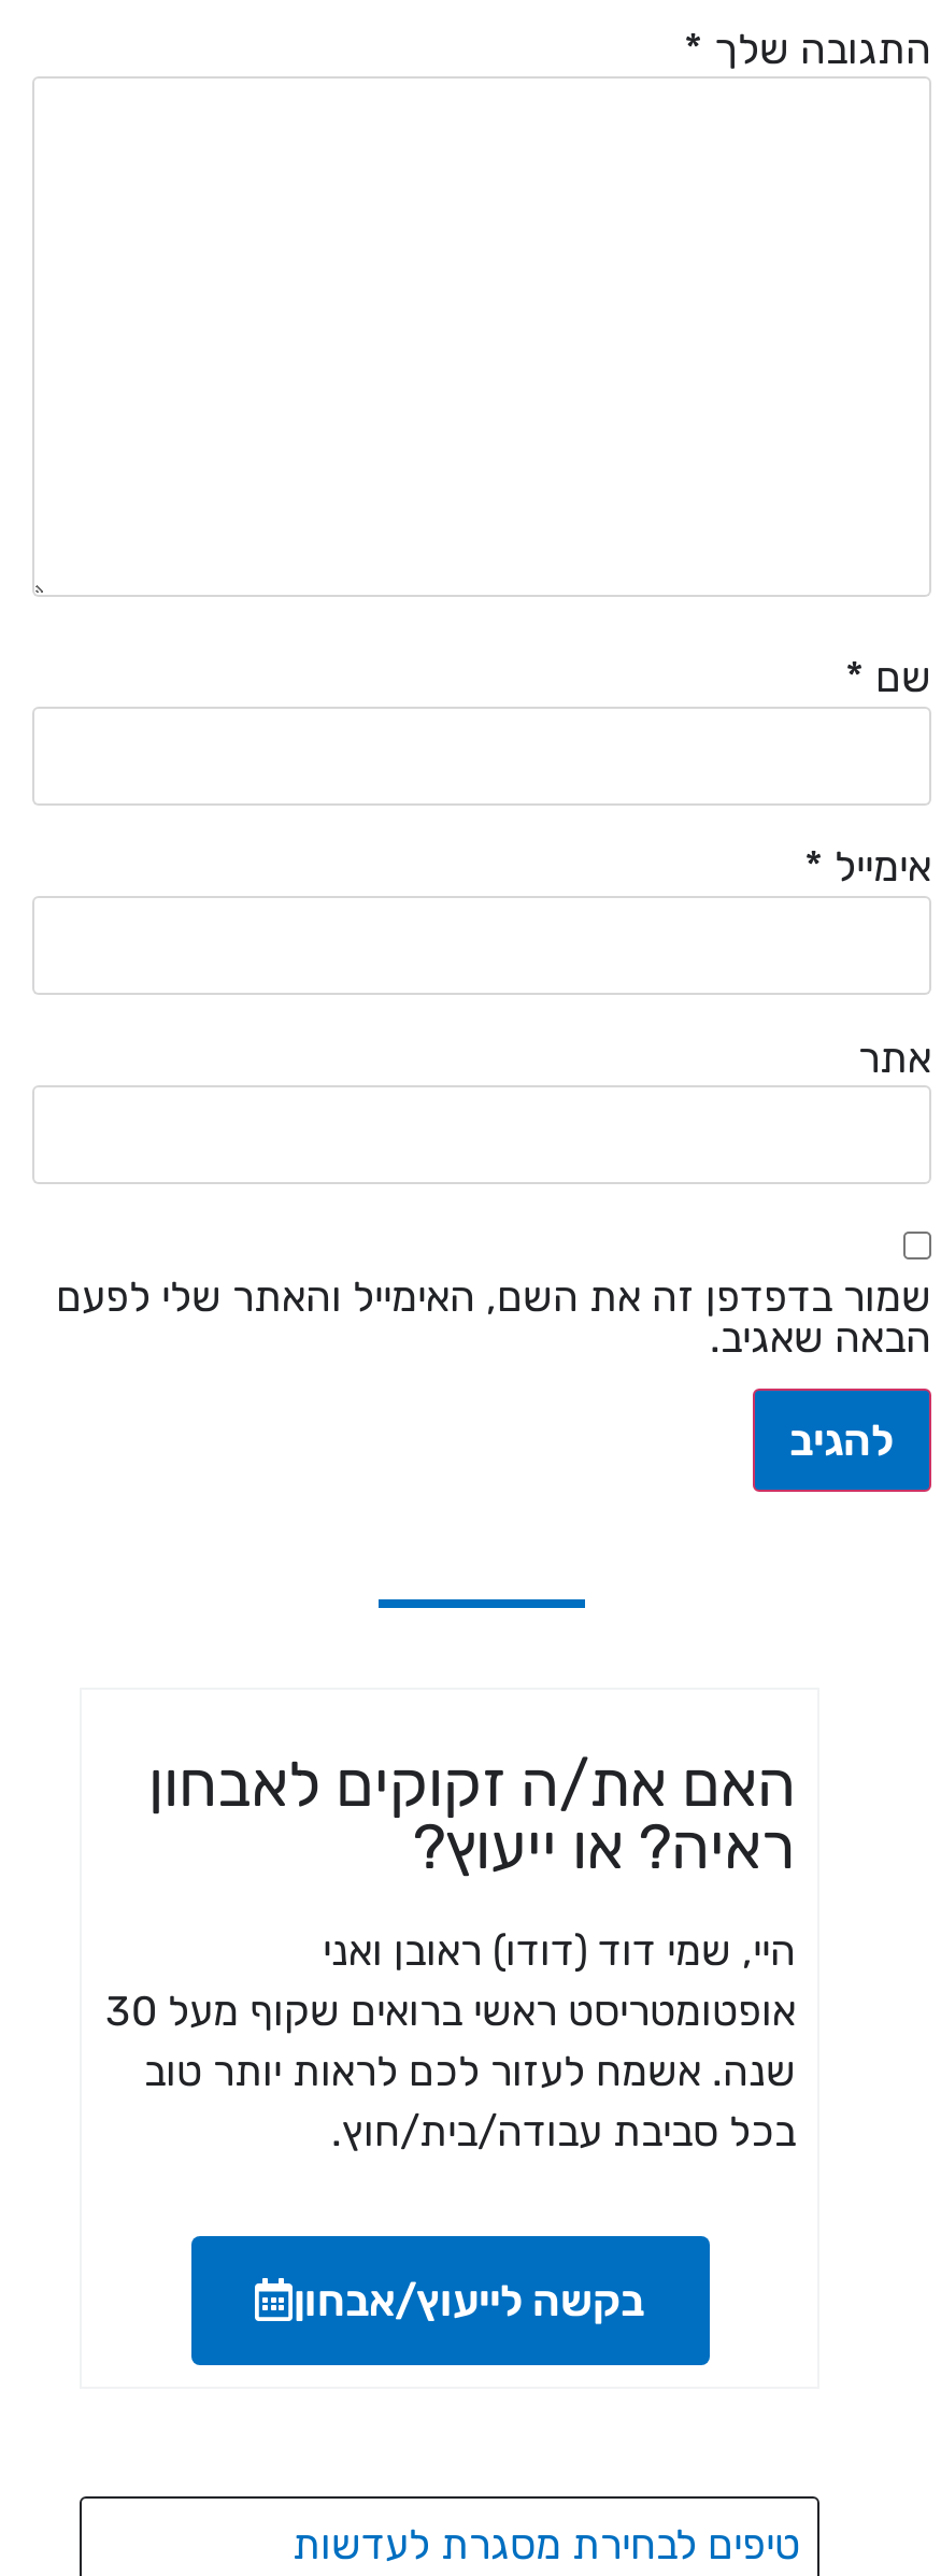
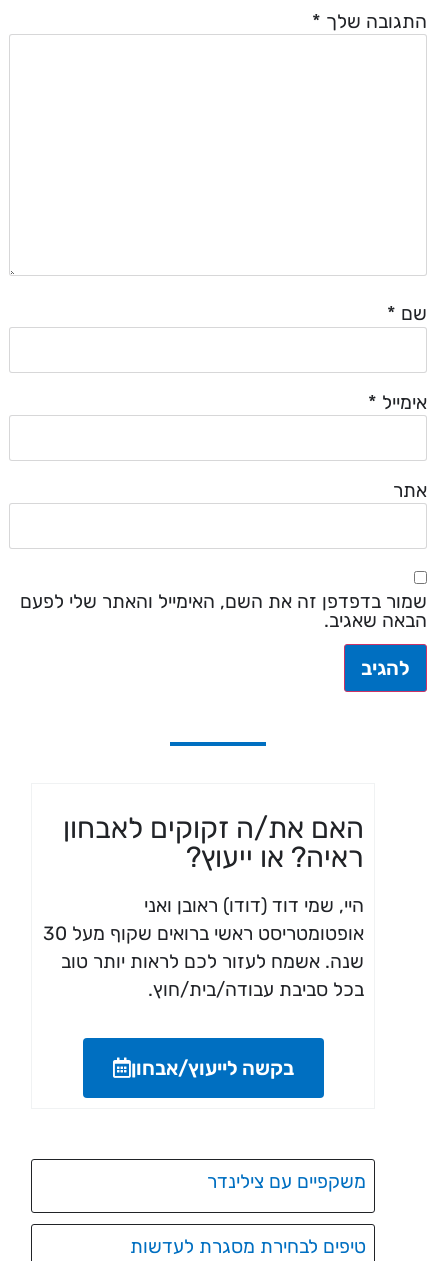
none -> [207,1170,366,1193] משקפיים עם צילינדר

